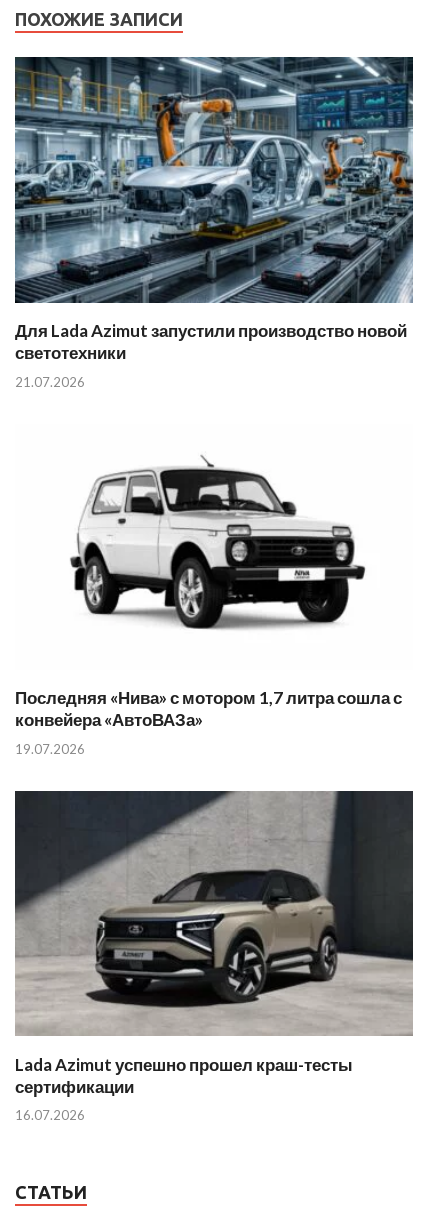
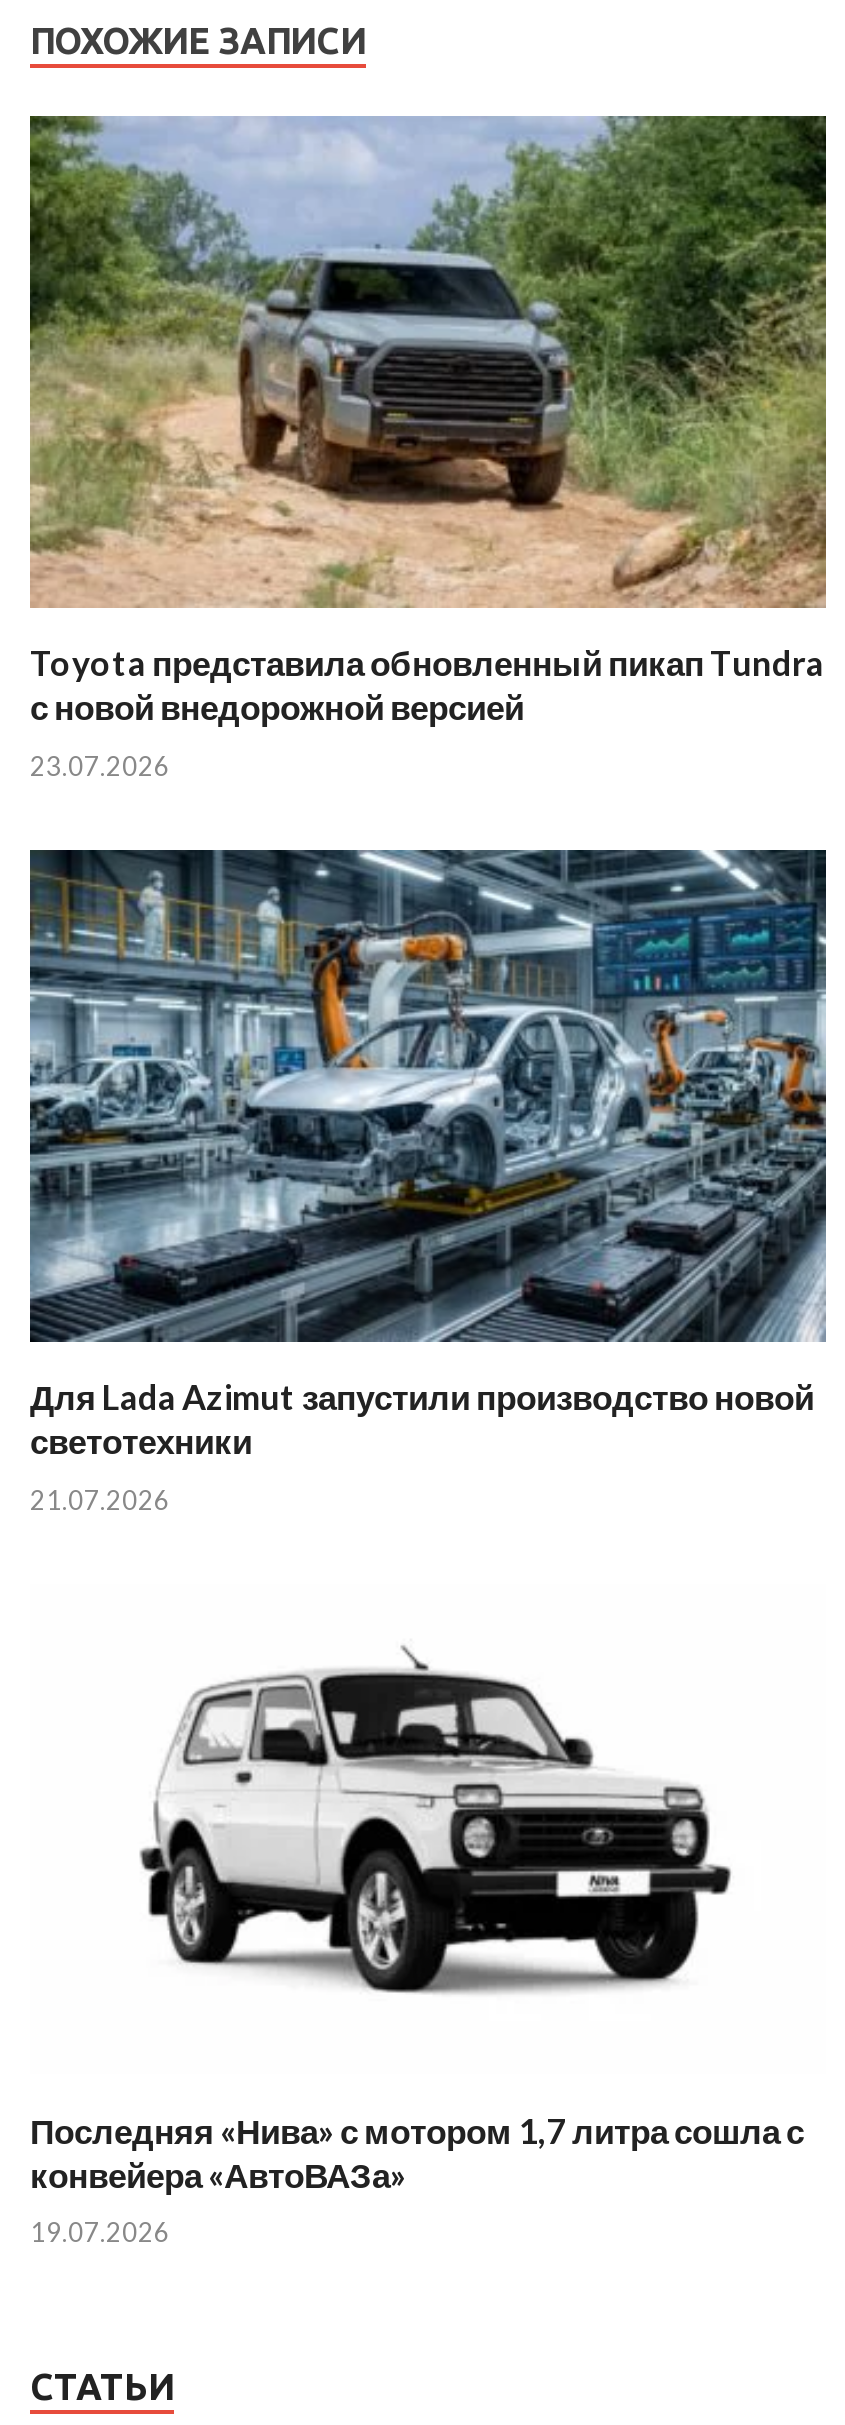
none -> [28,114,828,782] [image] | Toyota представила обновленный пикап Tundra | с новой внедорожной версией | 23.07.2026
moved [13,56,415,756] -> [26,846,830,2248]: [image] | Для Lada Azimut запустили производство новой | светотехники | 21.07.2026 | Последняя «Нива» с мотором 1,7 литра сошла с | конвейера «АвтоВАЗа» | 19.07.2026
[14,790,414,1123] [image] | Lada Azimut успешно прошел краш-тесты | сертификации | 16.07.2026 -> none

